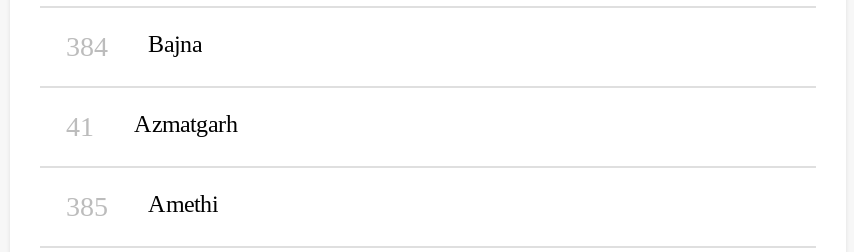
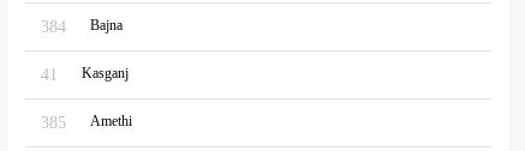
[134,110,238,138] Azmatgarh -> [82,65,129,81] Kasganj

